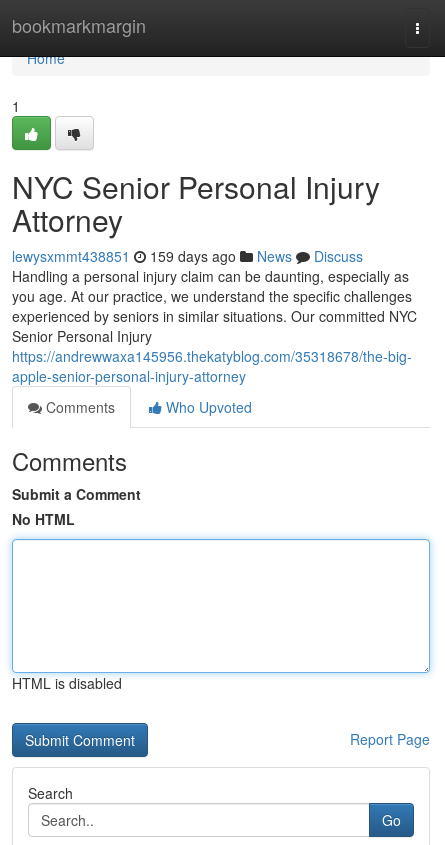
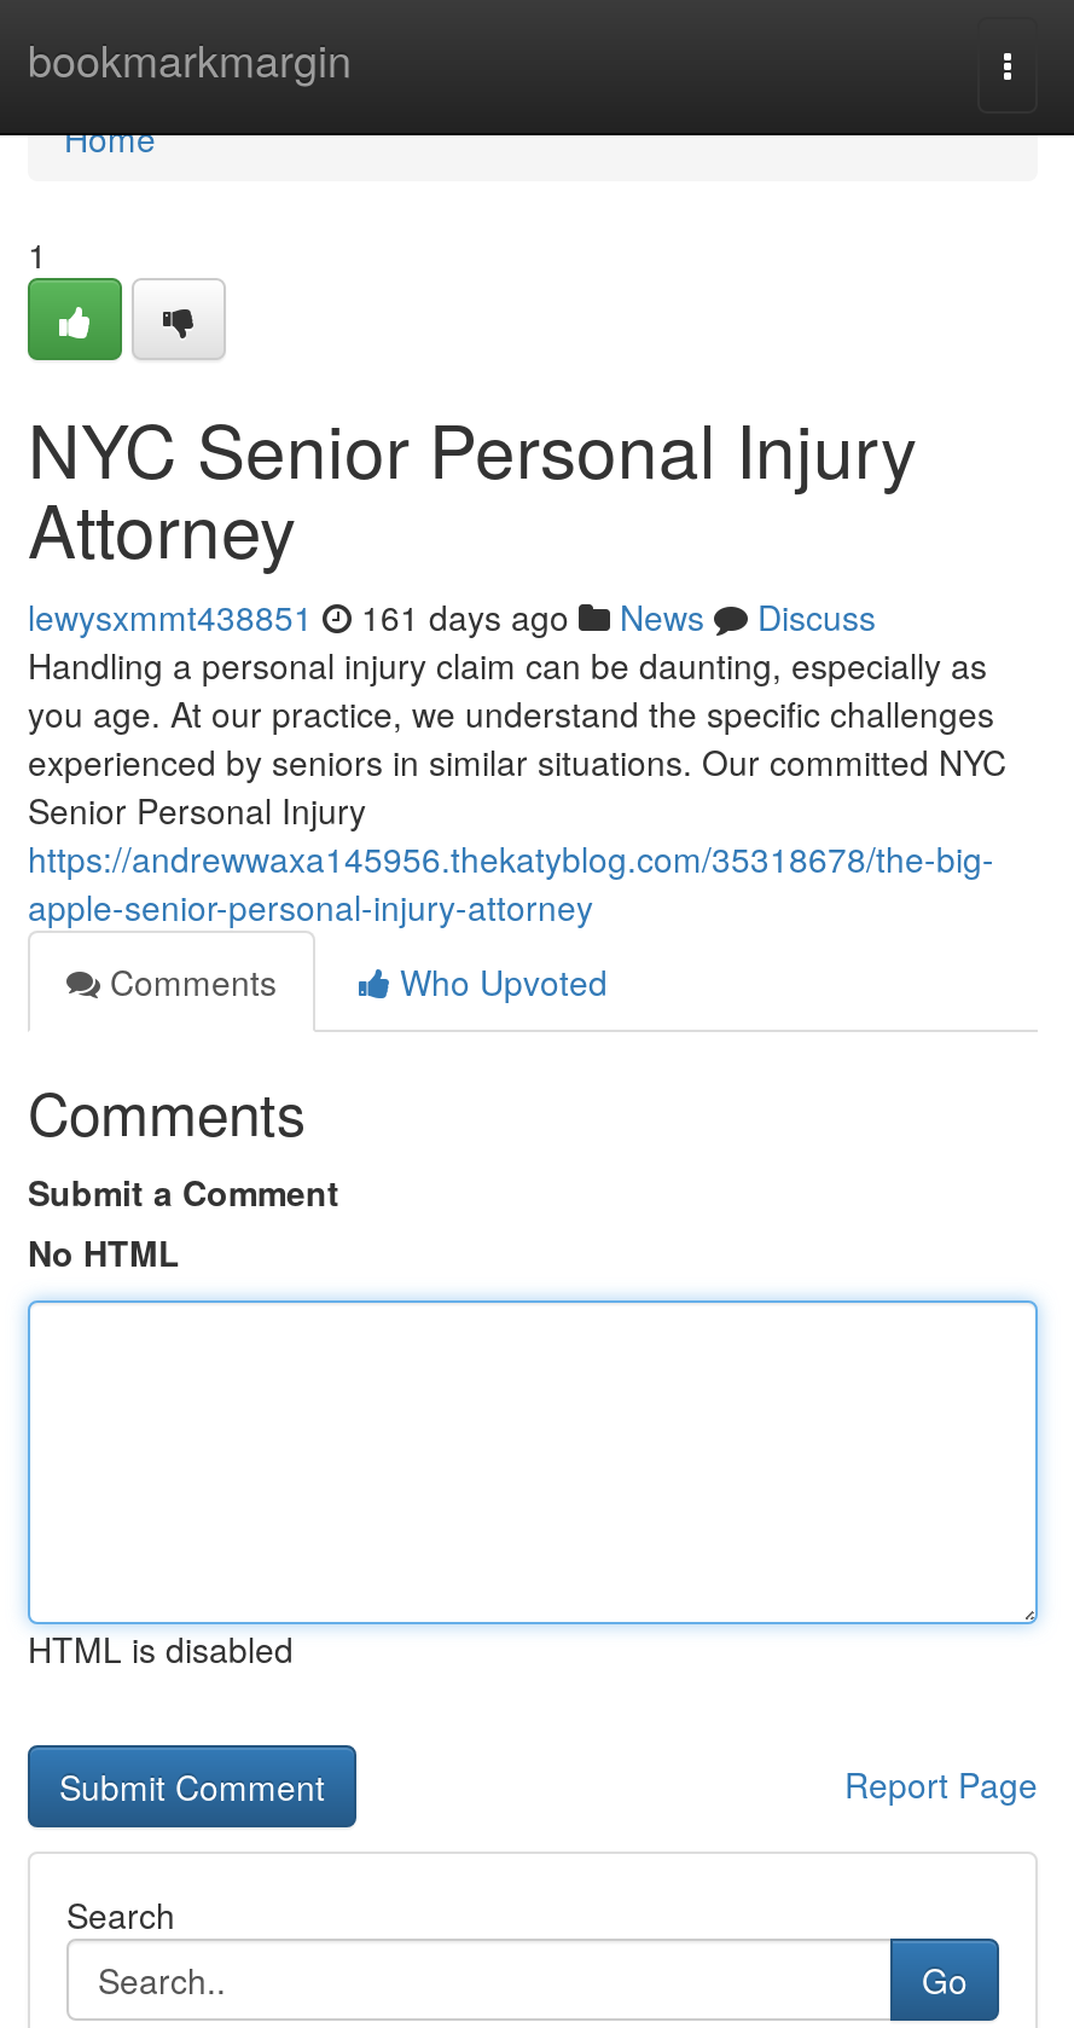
[12,246,363,266] lewysxmmt438851 159 days ago News Discuss -> [28,592,876,641] lewysxmmt438851 161 days ago News Discuss

